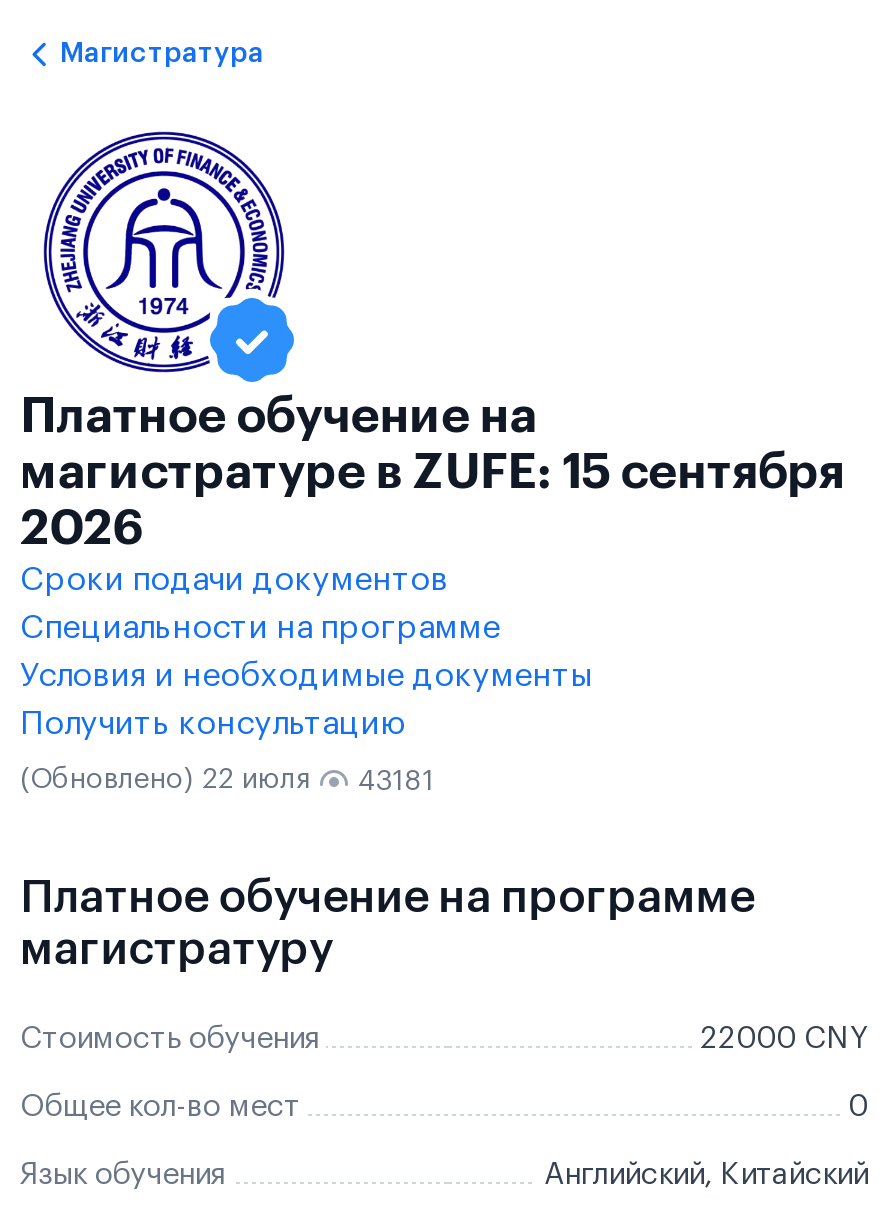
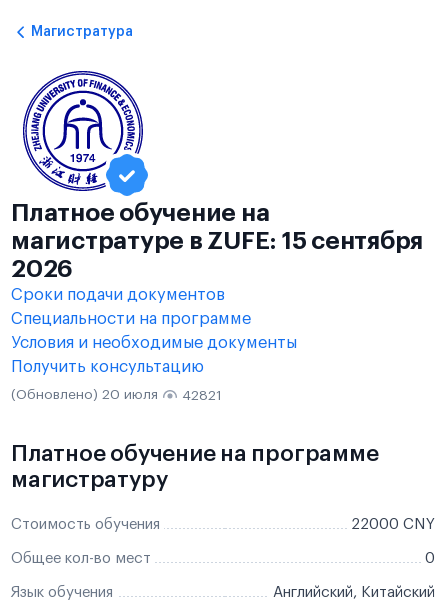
[20,766,310,794] (Обновлено) 22 июля -> [11,388,158,402] (Обновлено) 20 июля
[358,768,434,796] 43181 -> [182,389,222,403] 42821

